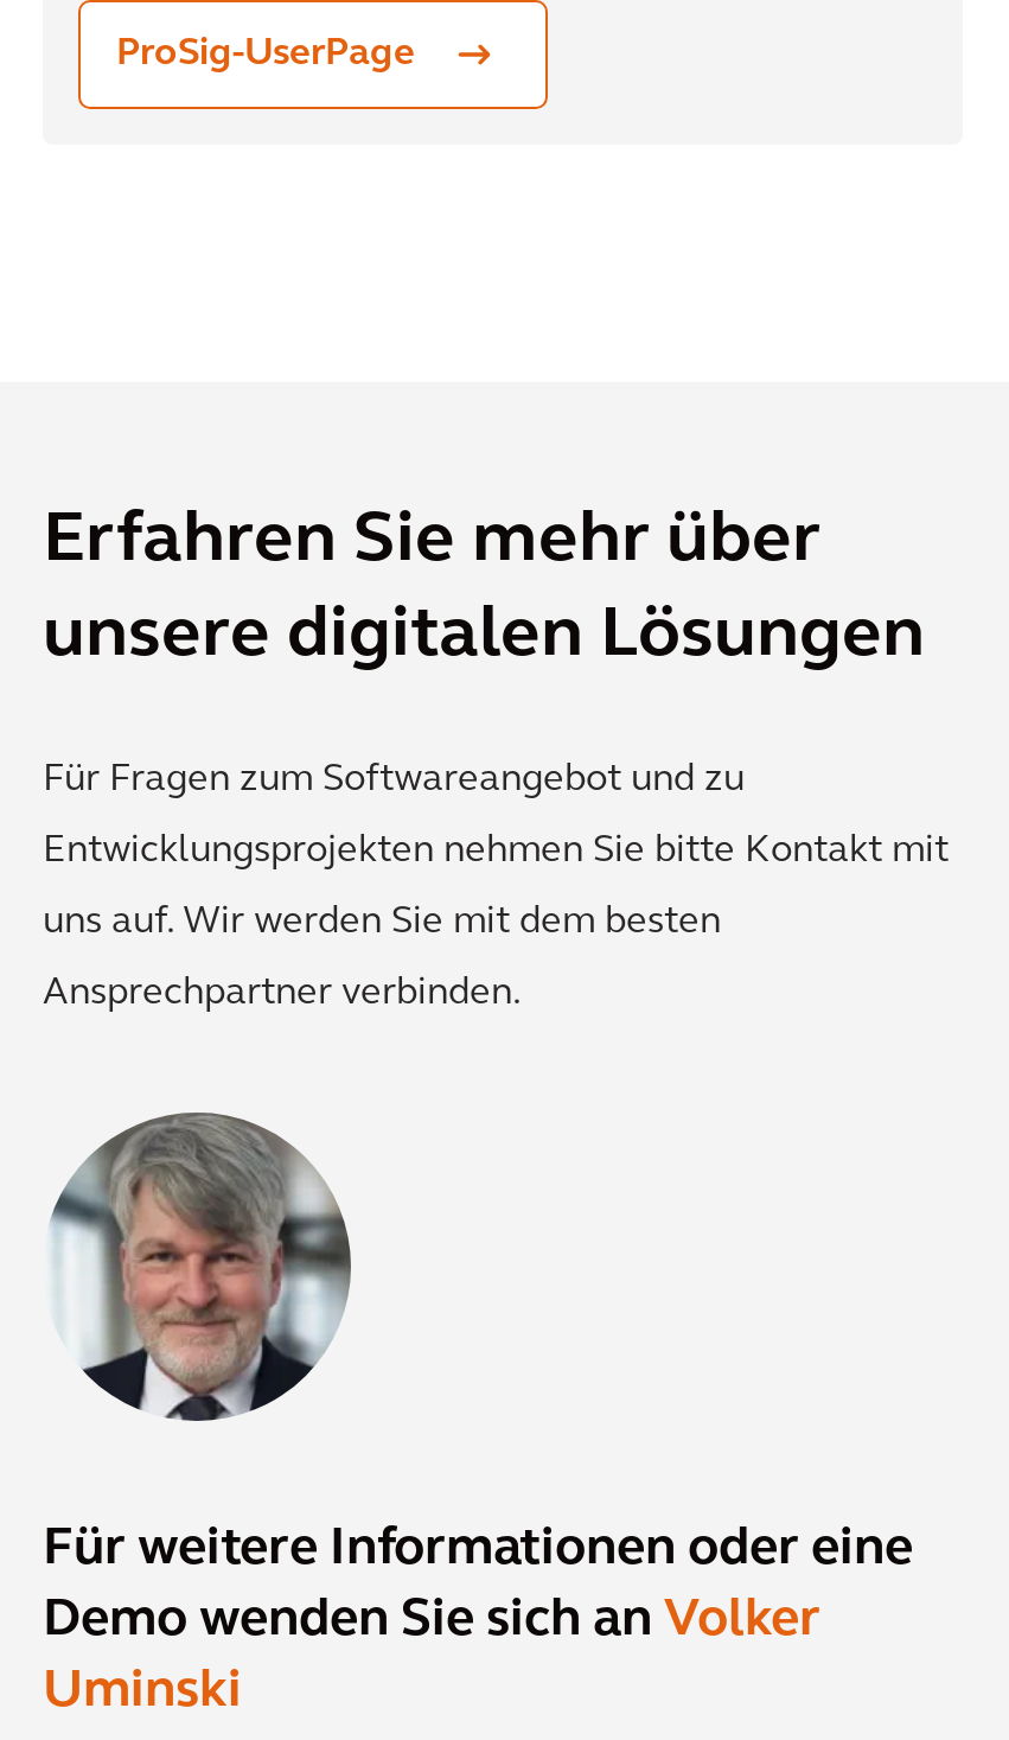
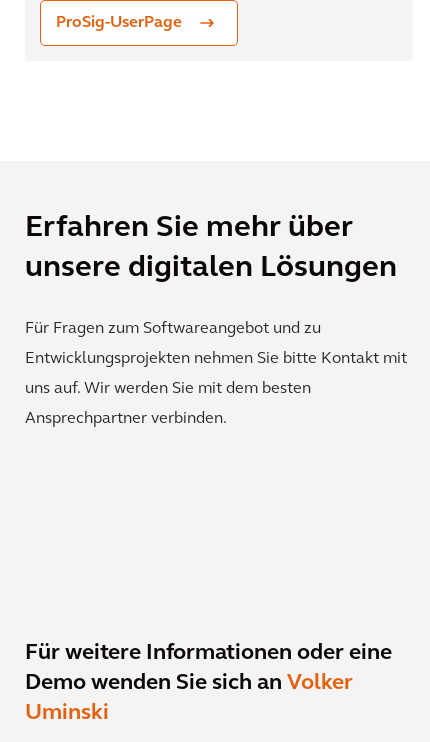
[50,1110,353,1423] [image] -> none

